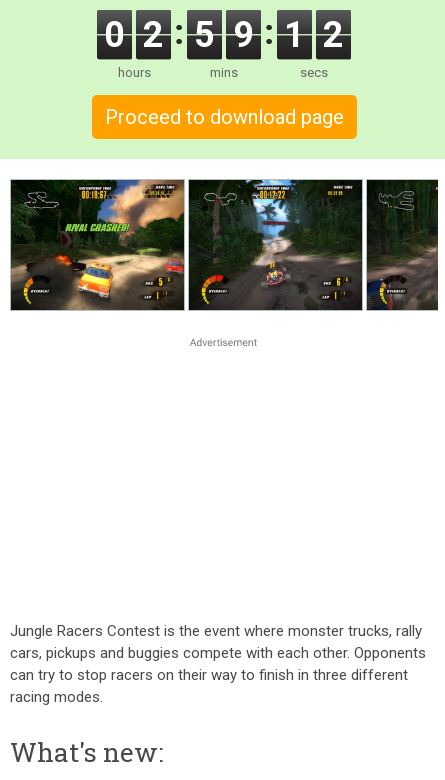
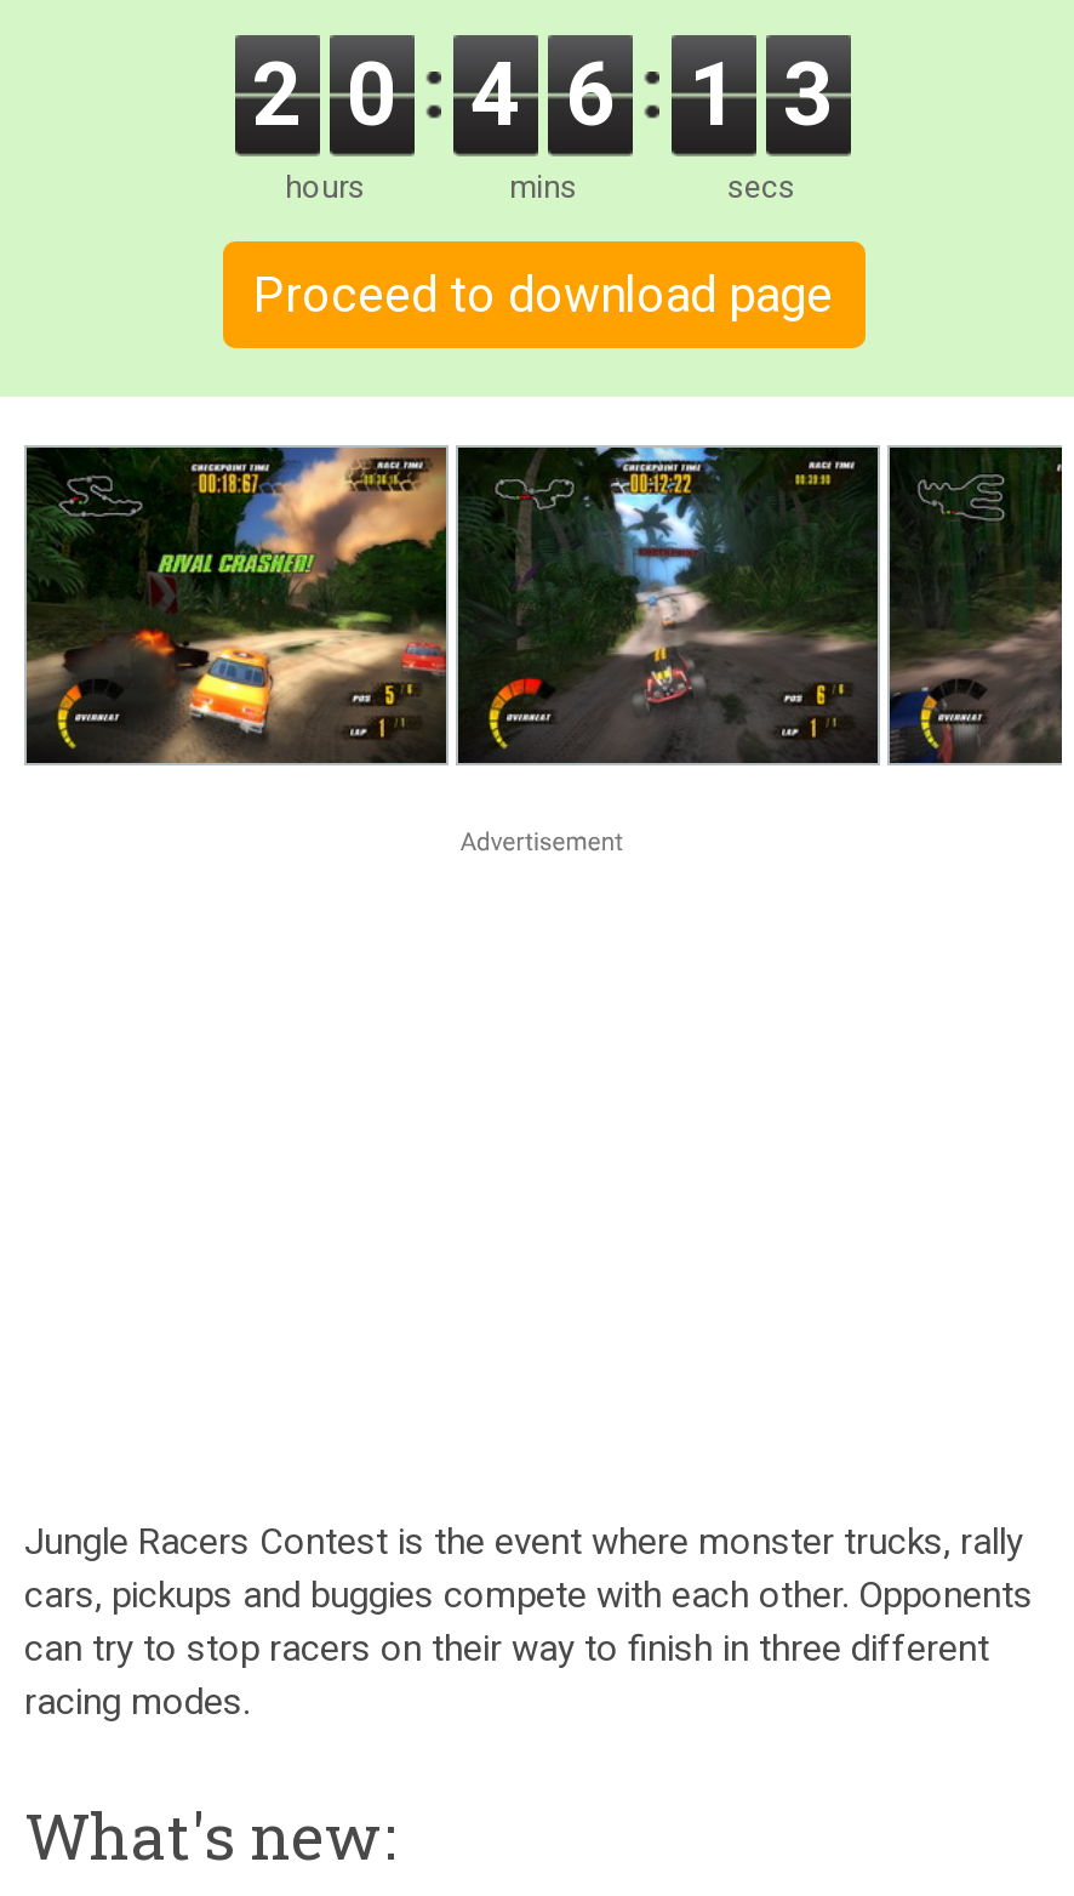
[104,14,164,56] 0 2 -> [252,45,398,147] 2 0
[194,14,254,56] 5 9 -> [470,45,616,147] 4 6

